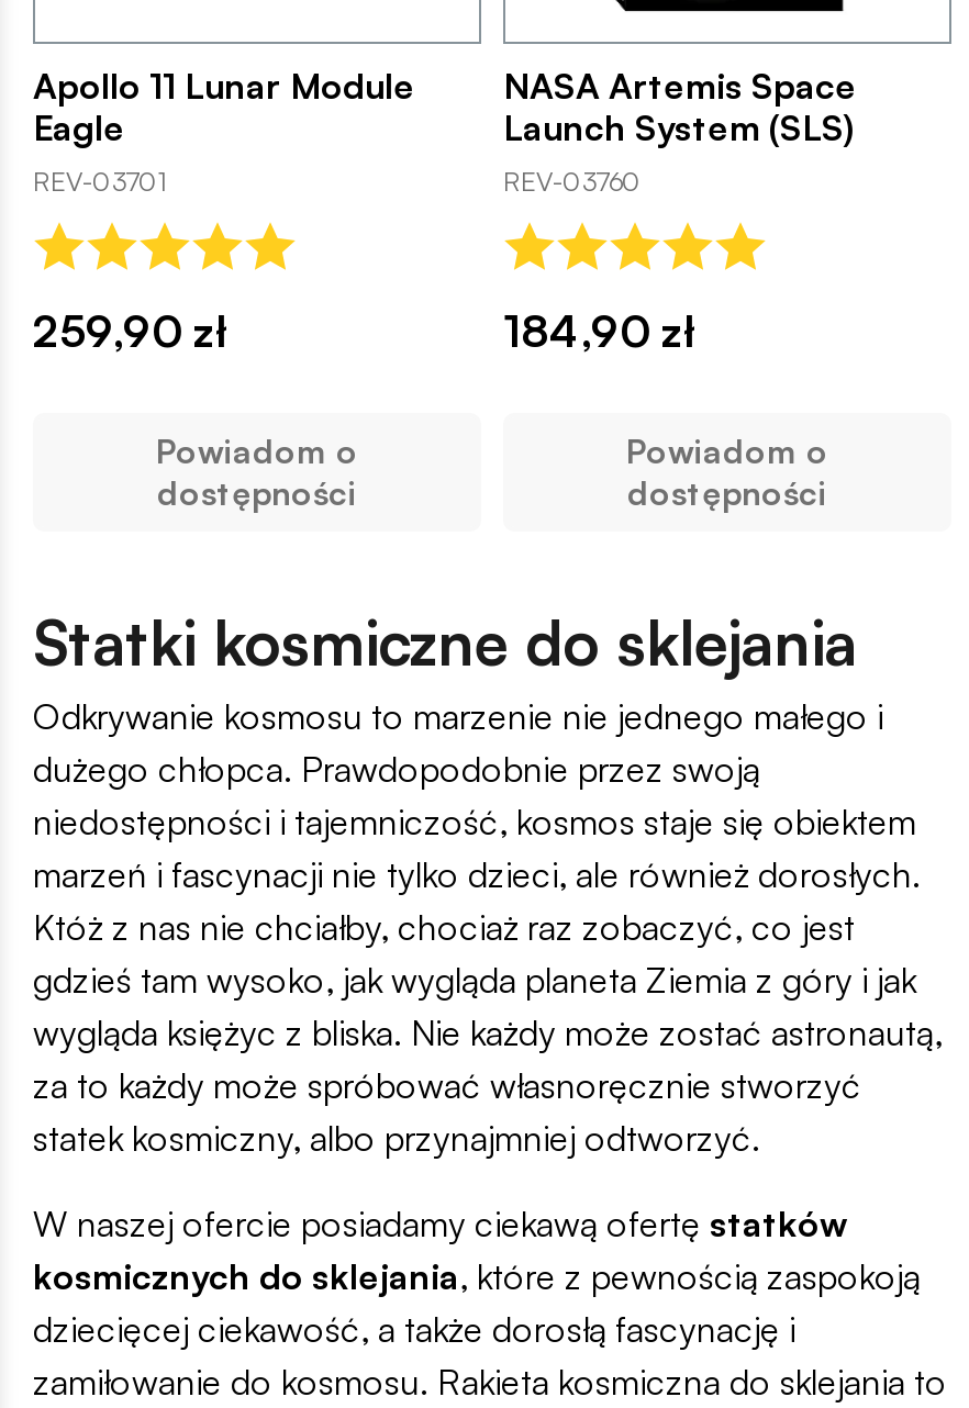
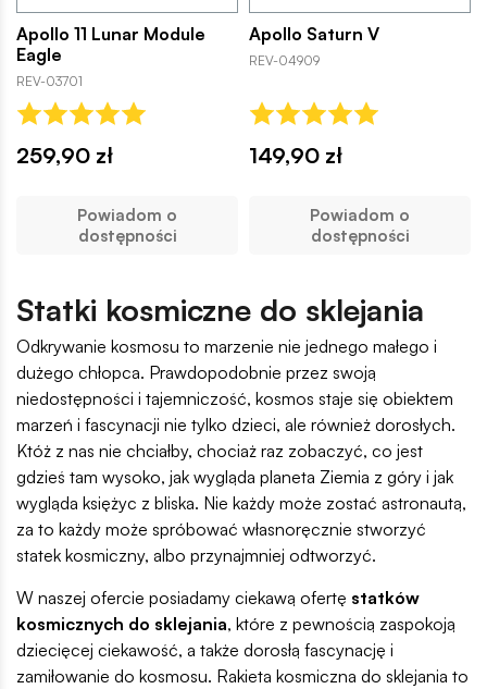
[503,63,857,197] NASA Artemis Space | Launch System (SLS) | REV-03760 -> [249,23,379,68] Apollo Saturn V | REV-04909
[503,302,697,357] 184,90 zł -> [249,141,342,168] 149,90 zł

